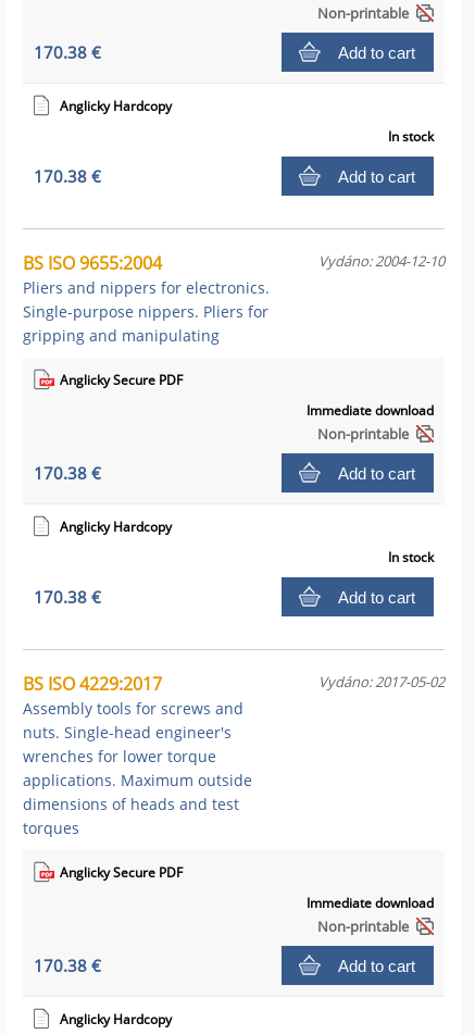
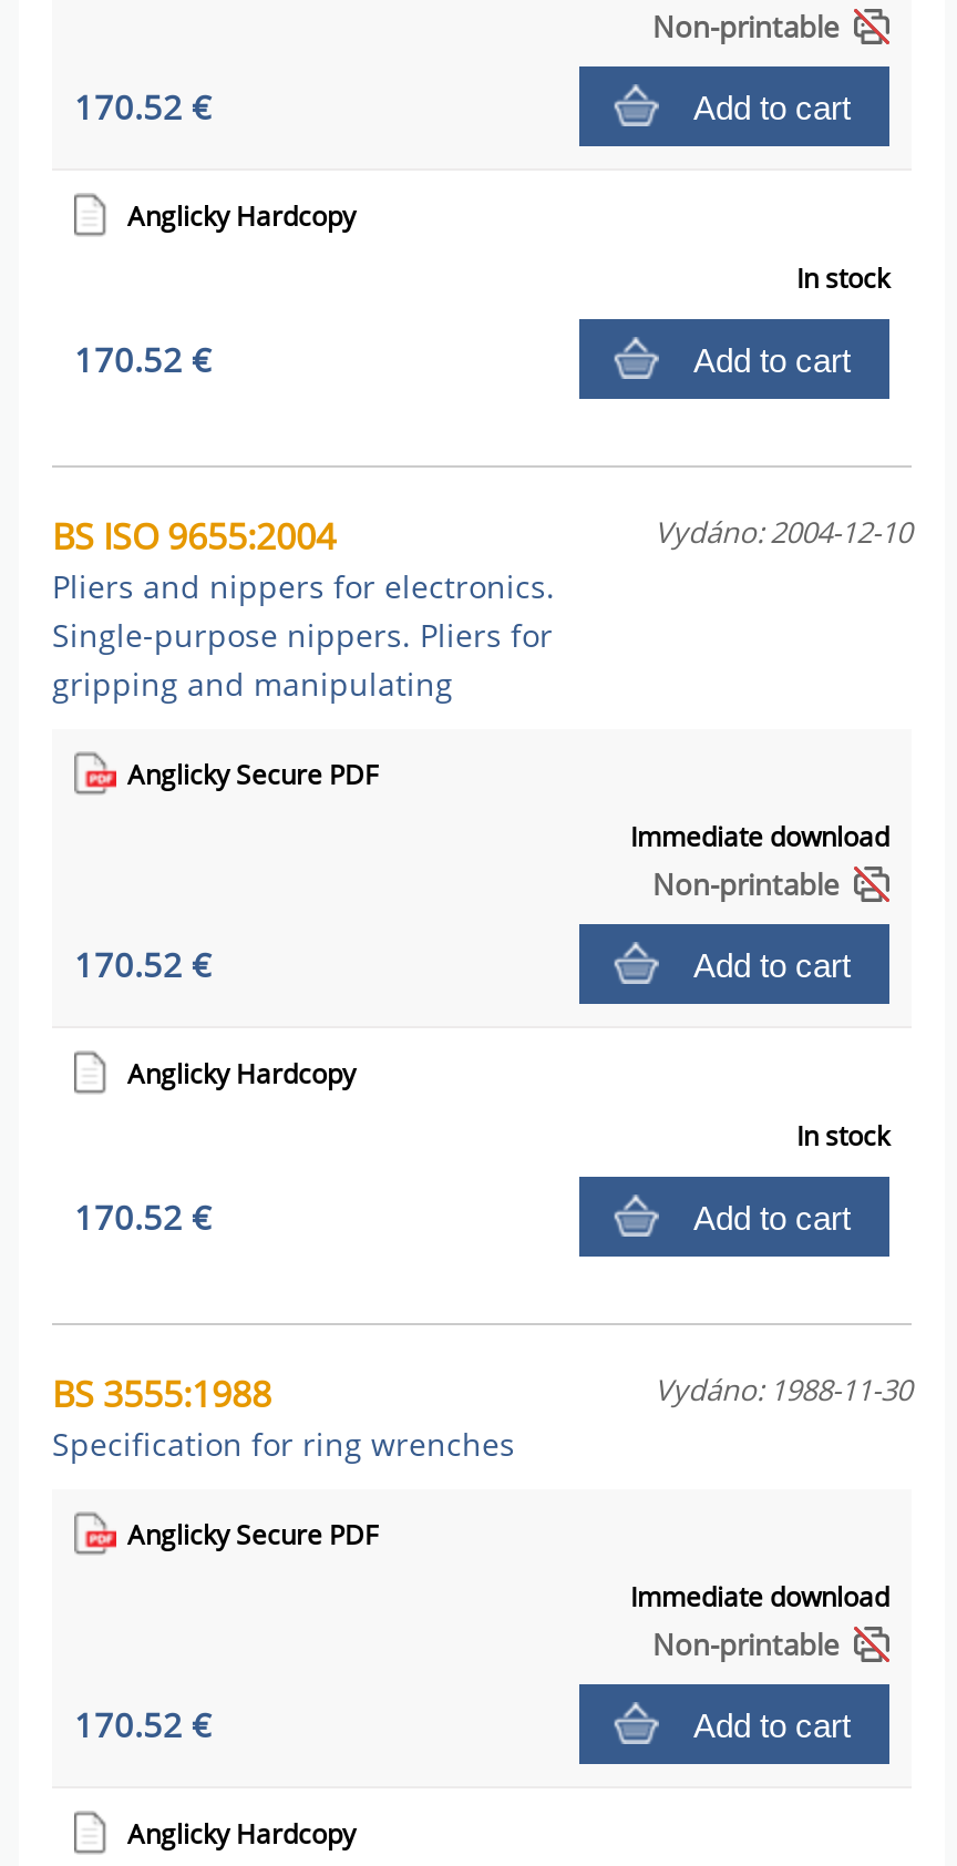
[34,41,101,63] 170.38 € -> [74,84,212,129] 170.52 €
[34,165,101,187] 170.38 € -> [74,337,212,381] 170.52 €
[34,462,101,484] 170.38 € -> [74,942,212,986] 170.52 €
[34,586,101,608] 170.38 € -> [74,1195,212,1239] 170.52 €
[23,672,252,838] BS ISO 4229:2017 | Assembly tools for screws and | nuts. Single-head engineer's | wrenches for lower torque | applications. Maximum outside | dimensions of heads and test | torques -> [52,1370,515,1465] BS 3555:1988 | Specification for ring wrenches
[318,672,445,691] Vydáno: 2017-05-02 -> [655,1370,912,1409] Vydáno: 1988-11-30
[34,955,101,976] 170.38 € -> [74,1702,212,1746] 170.52 €

